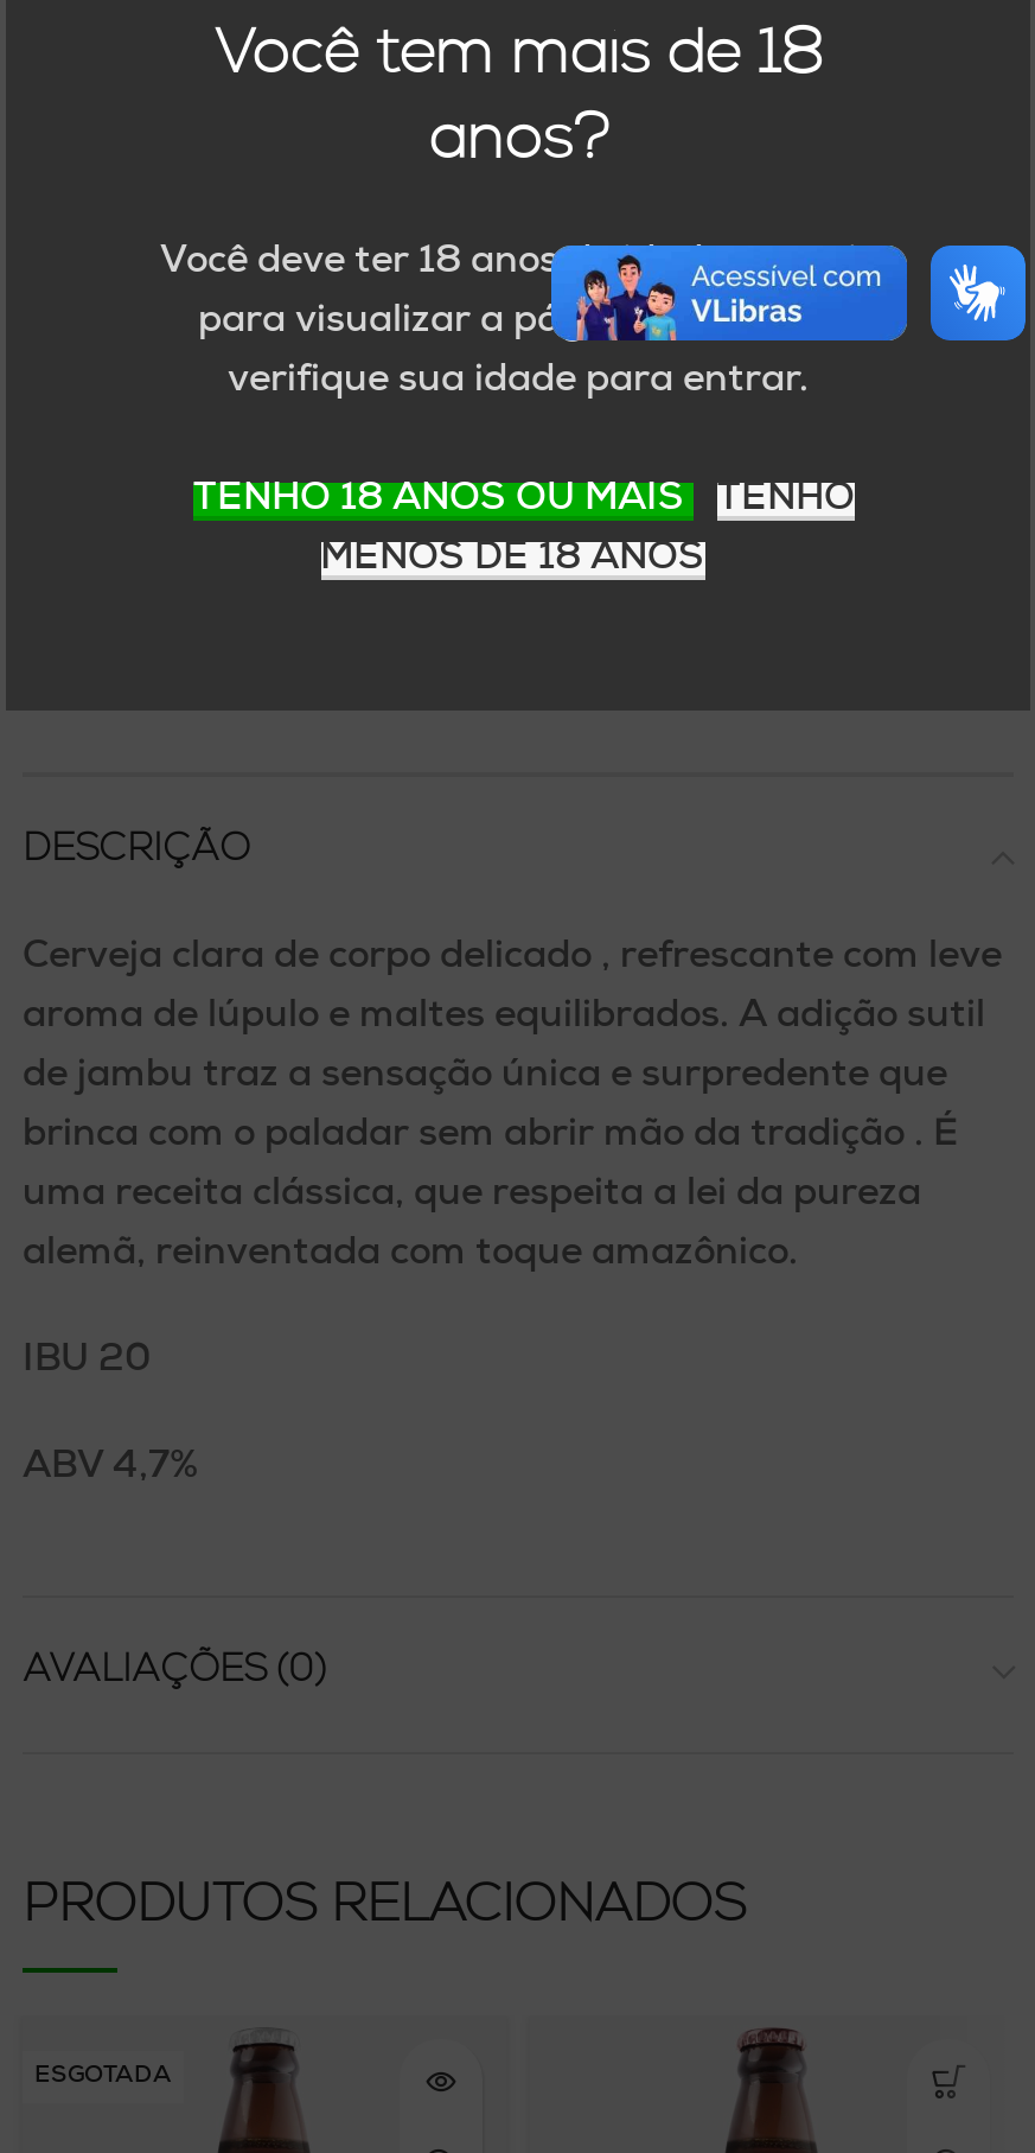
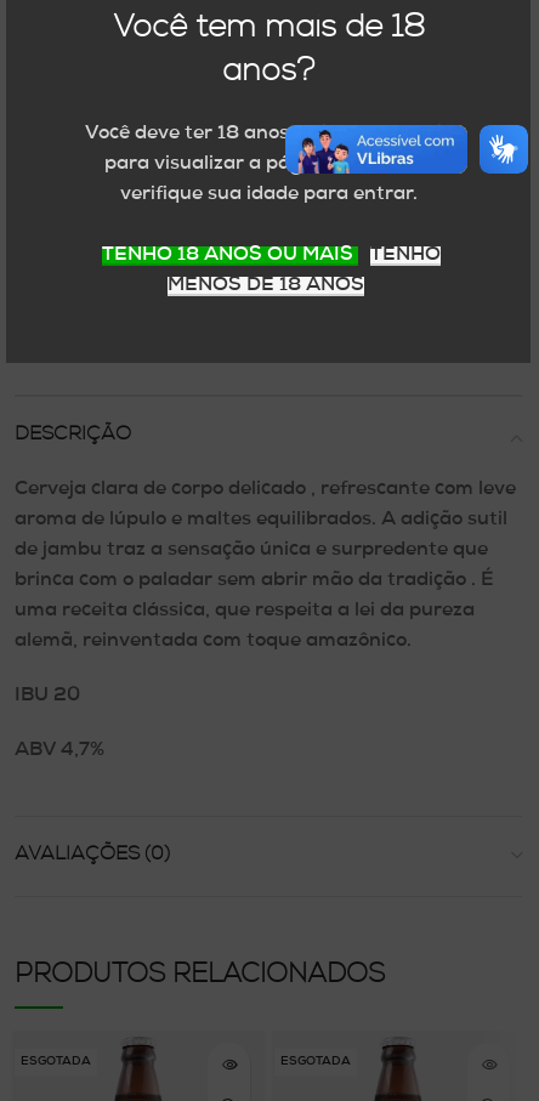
none -> [280,1056,351,1068] ESGOTADA

